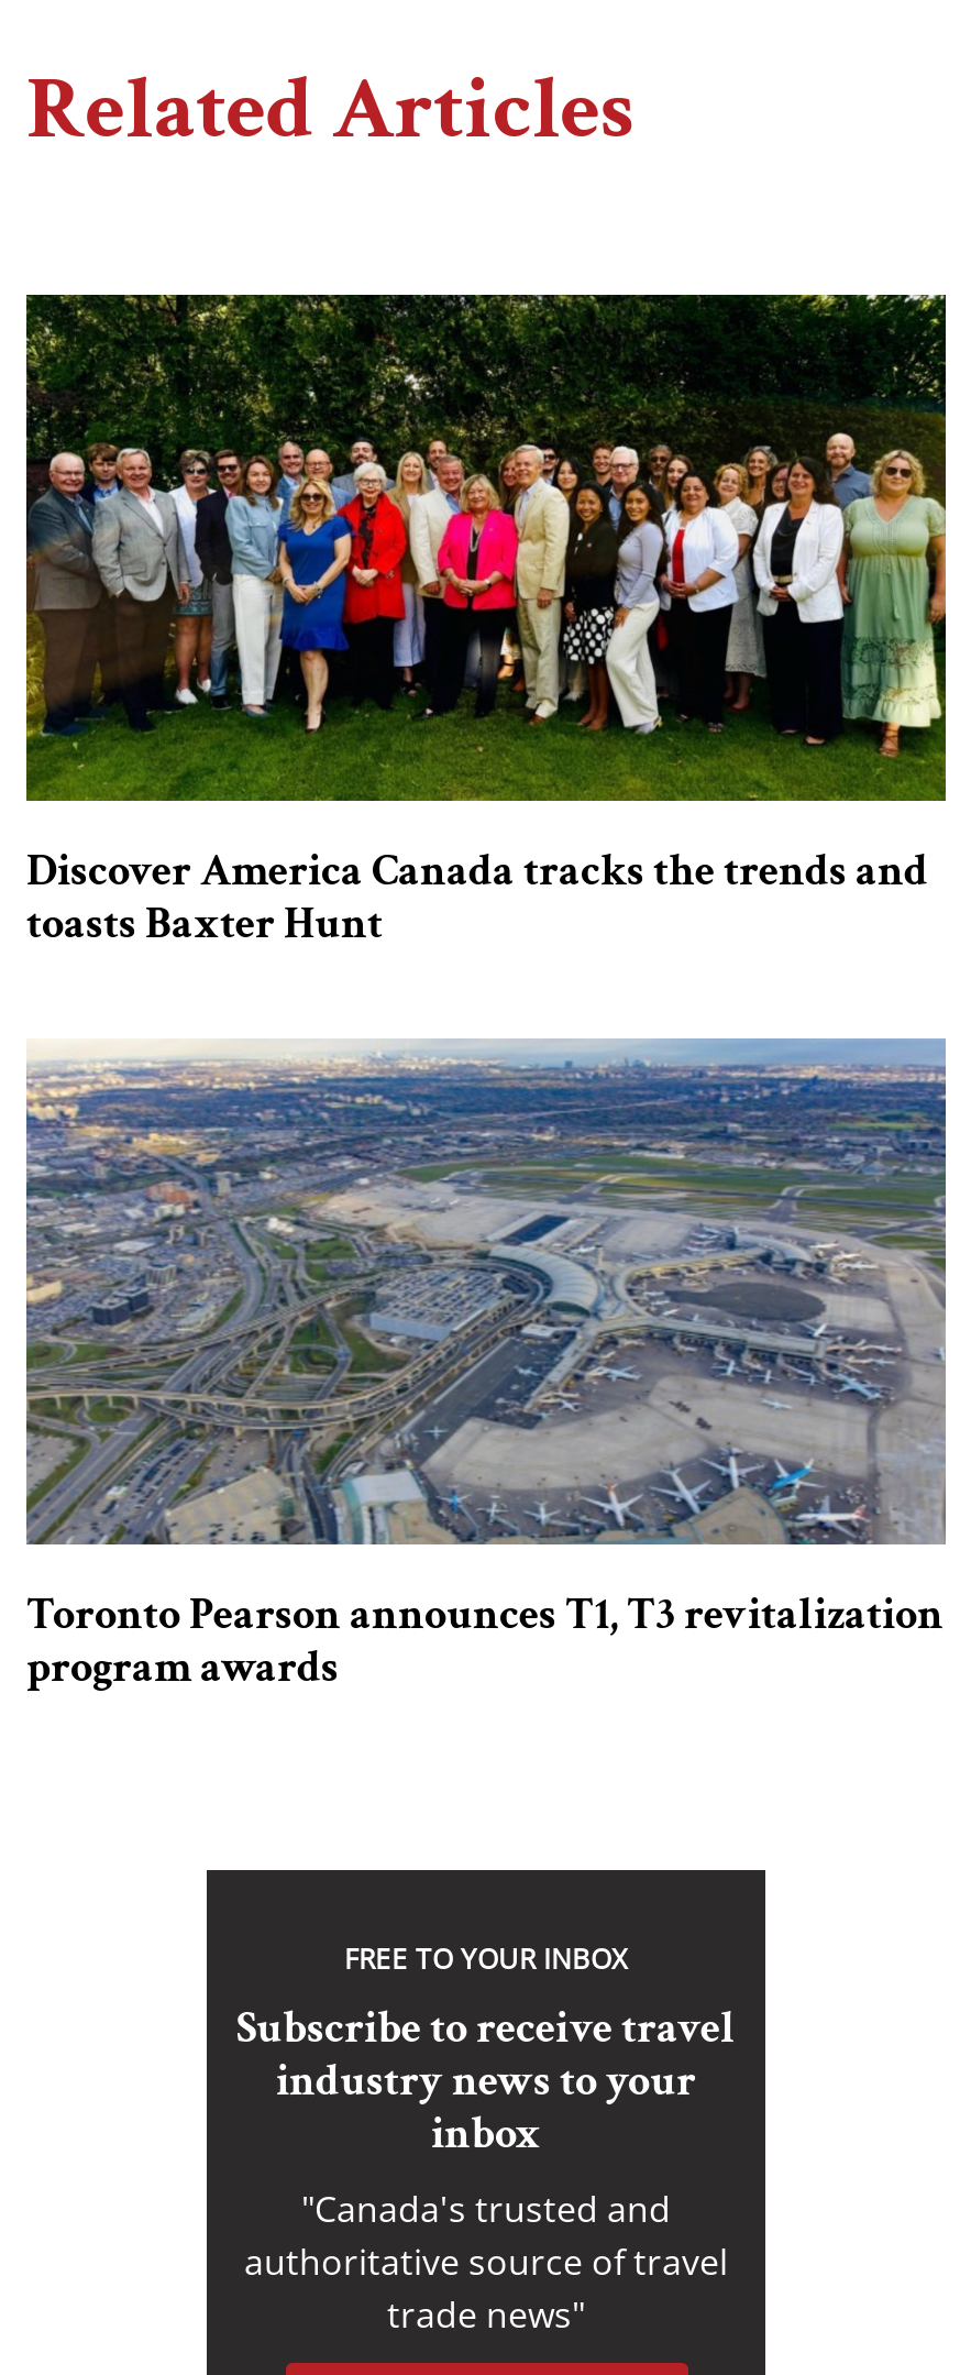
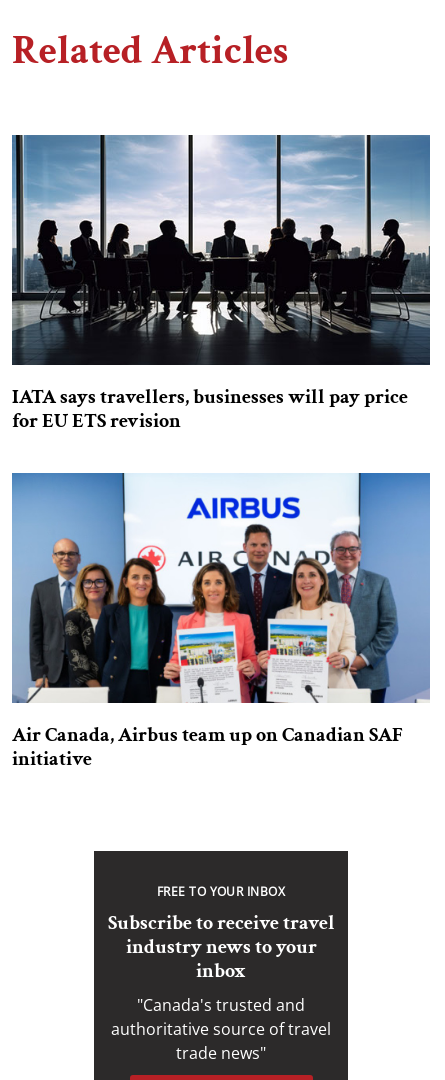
[24,292,948,953] [image] | Discover America Canada tracks the trends and | toasts Baxter Hunt -> [11,134,431,434] [image] | IATA says travellers, businesses will pay price | for EU ETS revision
[24,1037,948,1696] [image] | Toronto Pearson announces T1, T3 revitalization | program awards -> [11,472,430,772] [image] | Air Canada, Airbus team up on Canadian SAF | initiative

